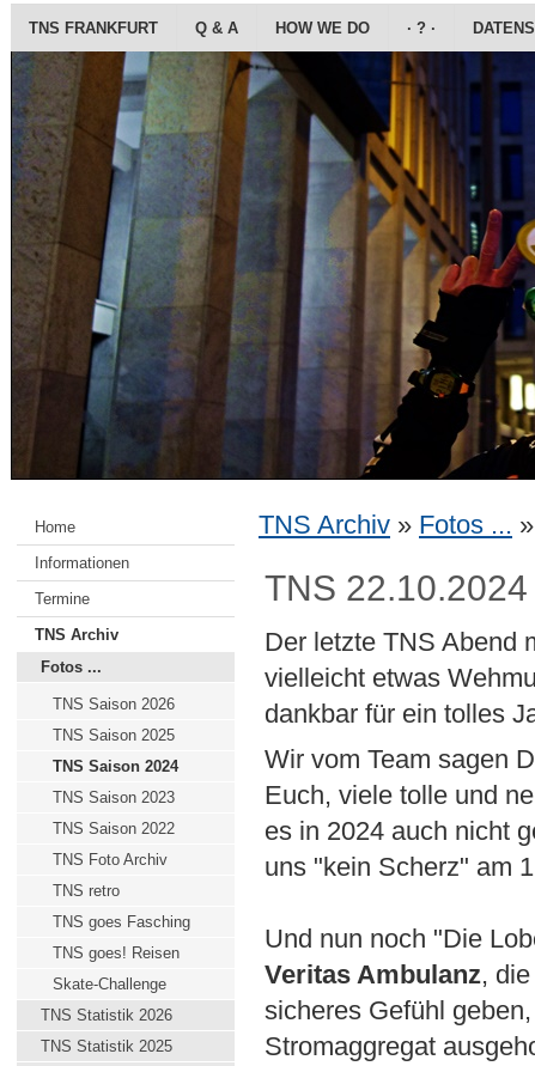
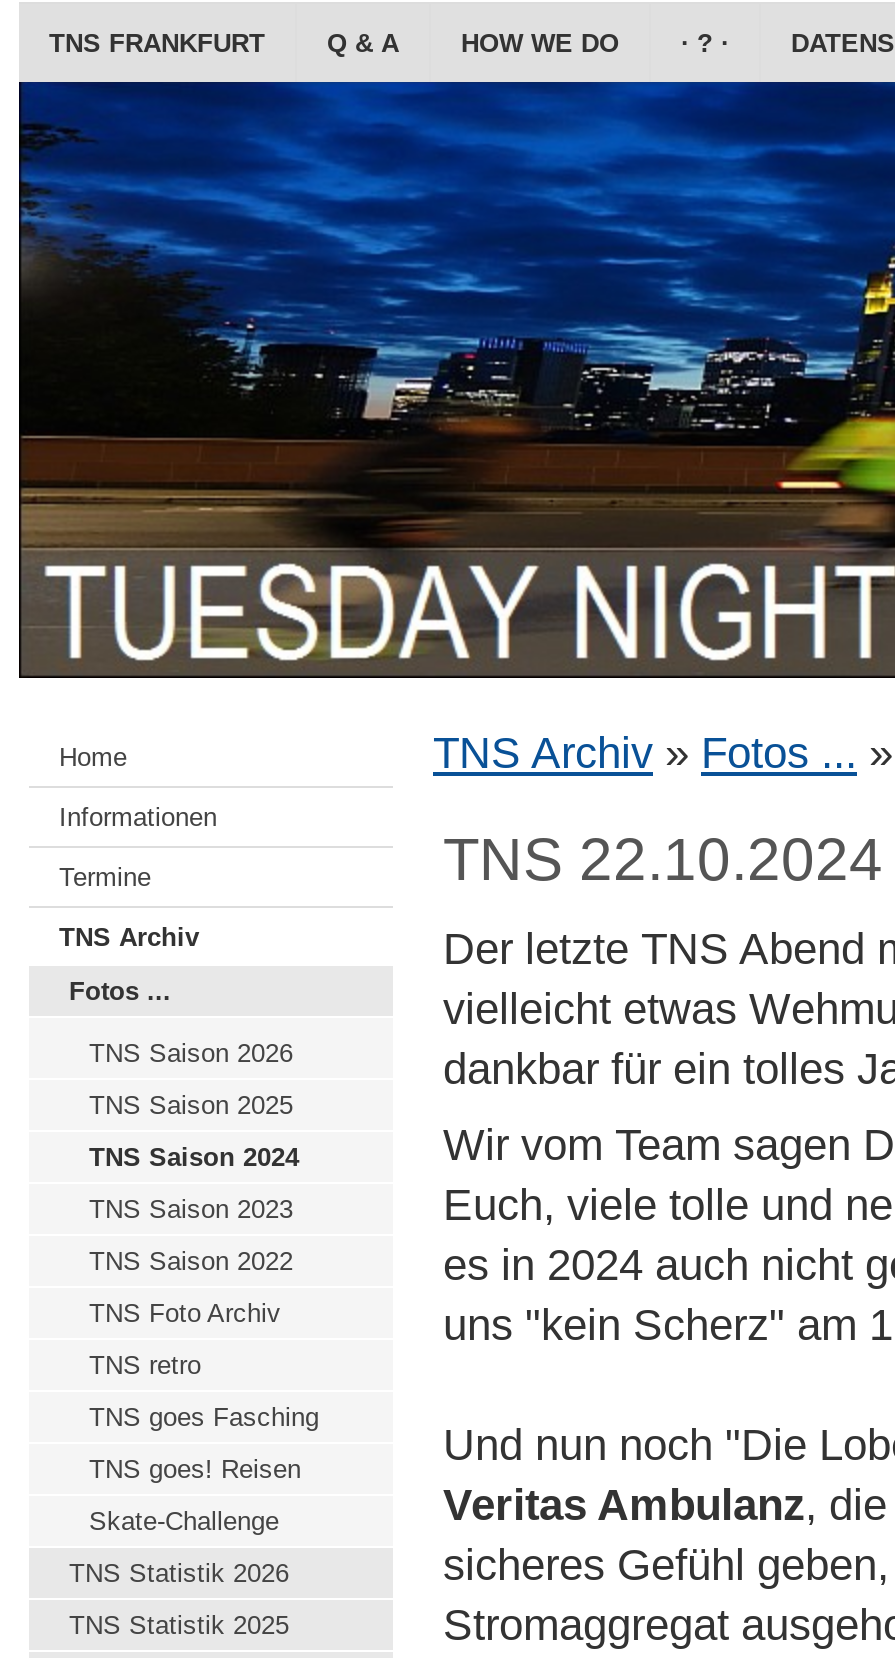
[11,50,531,480] [image] -> [19,80,889,678] [image]

